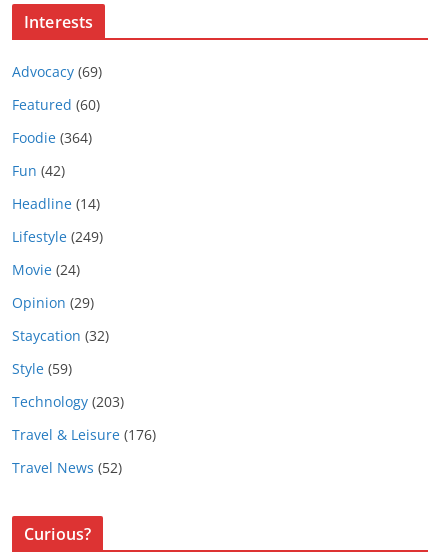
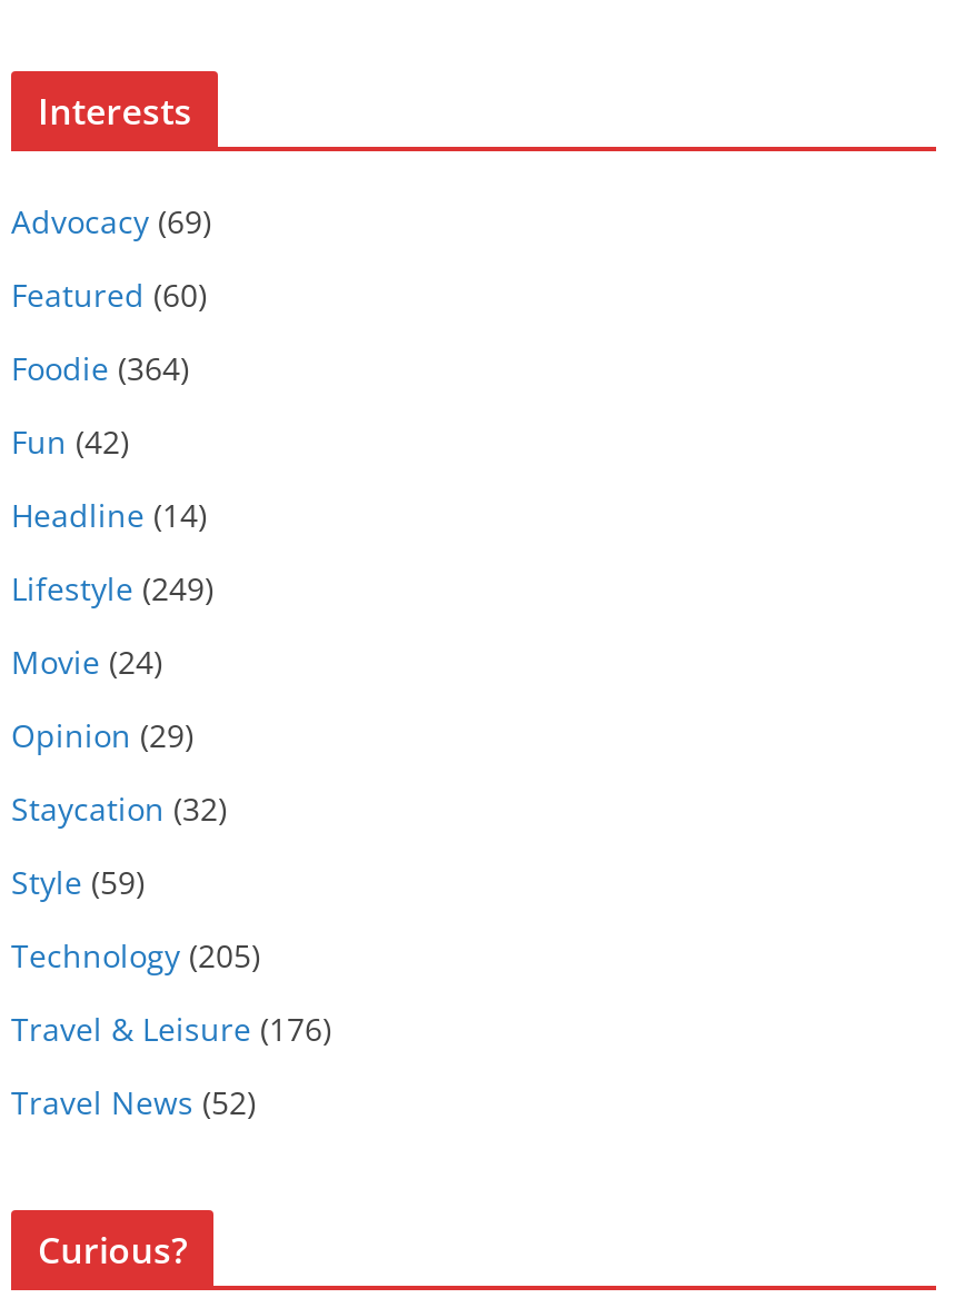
[12,391,124,410] Technology (203) -> [11,933,260,975] Technology (205)

